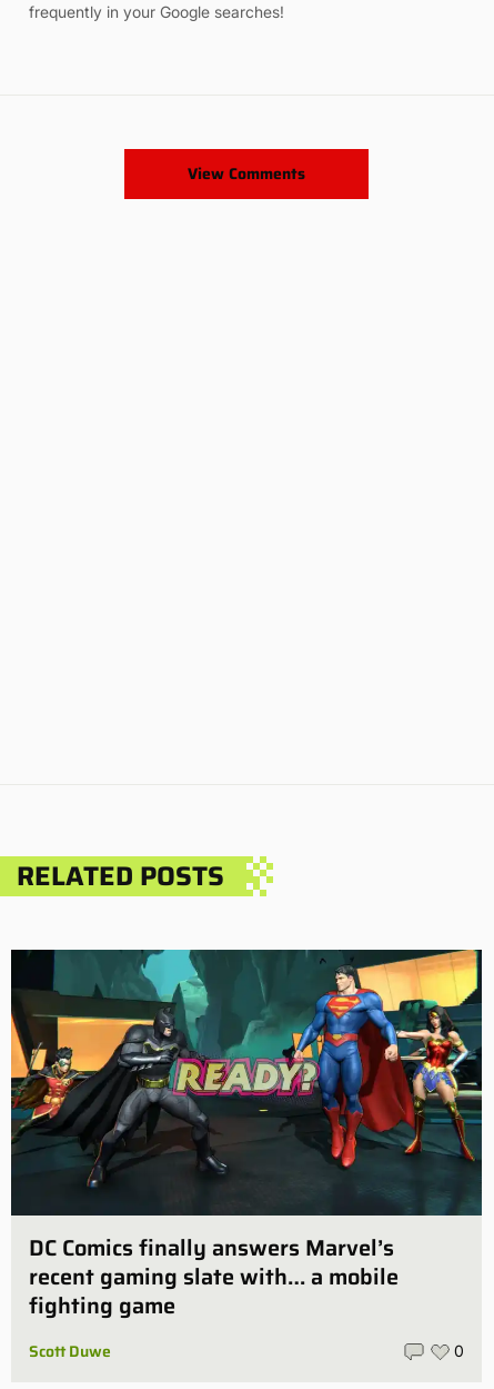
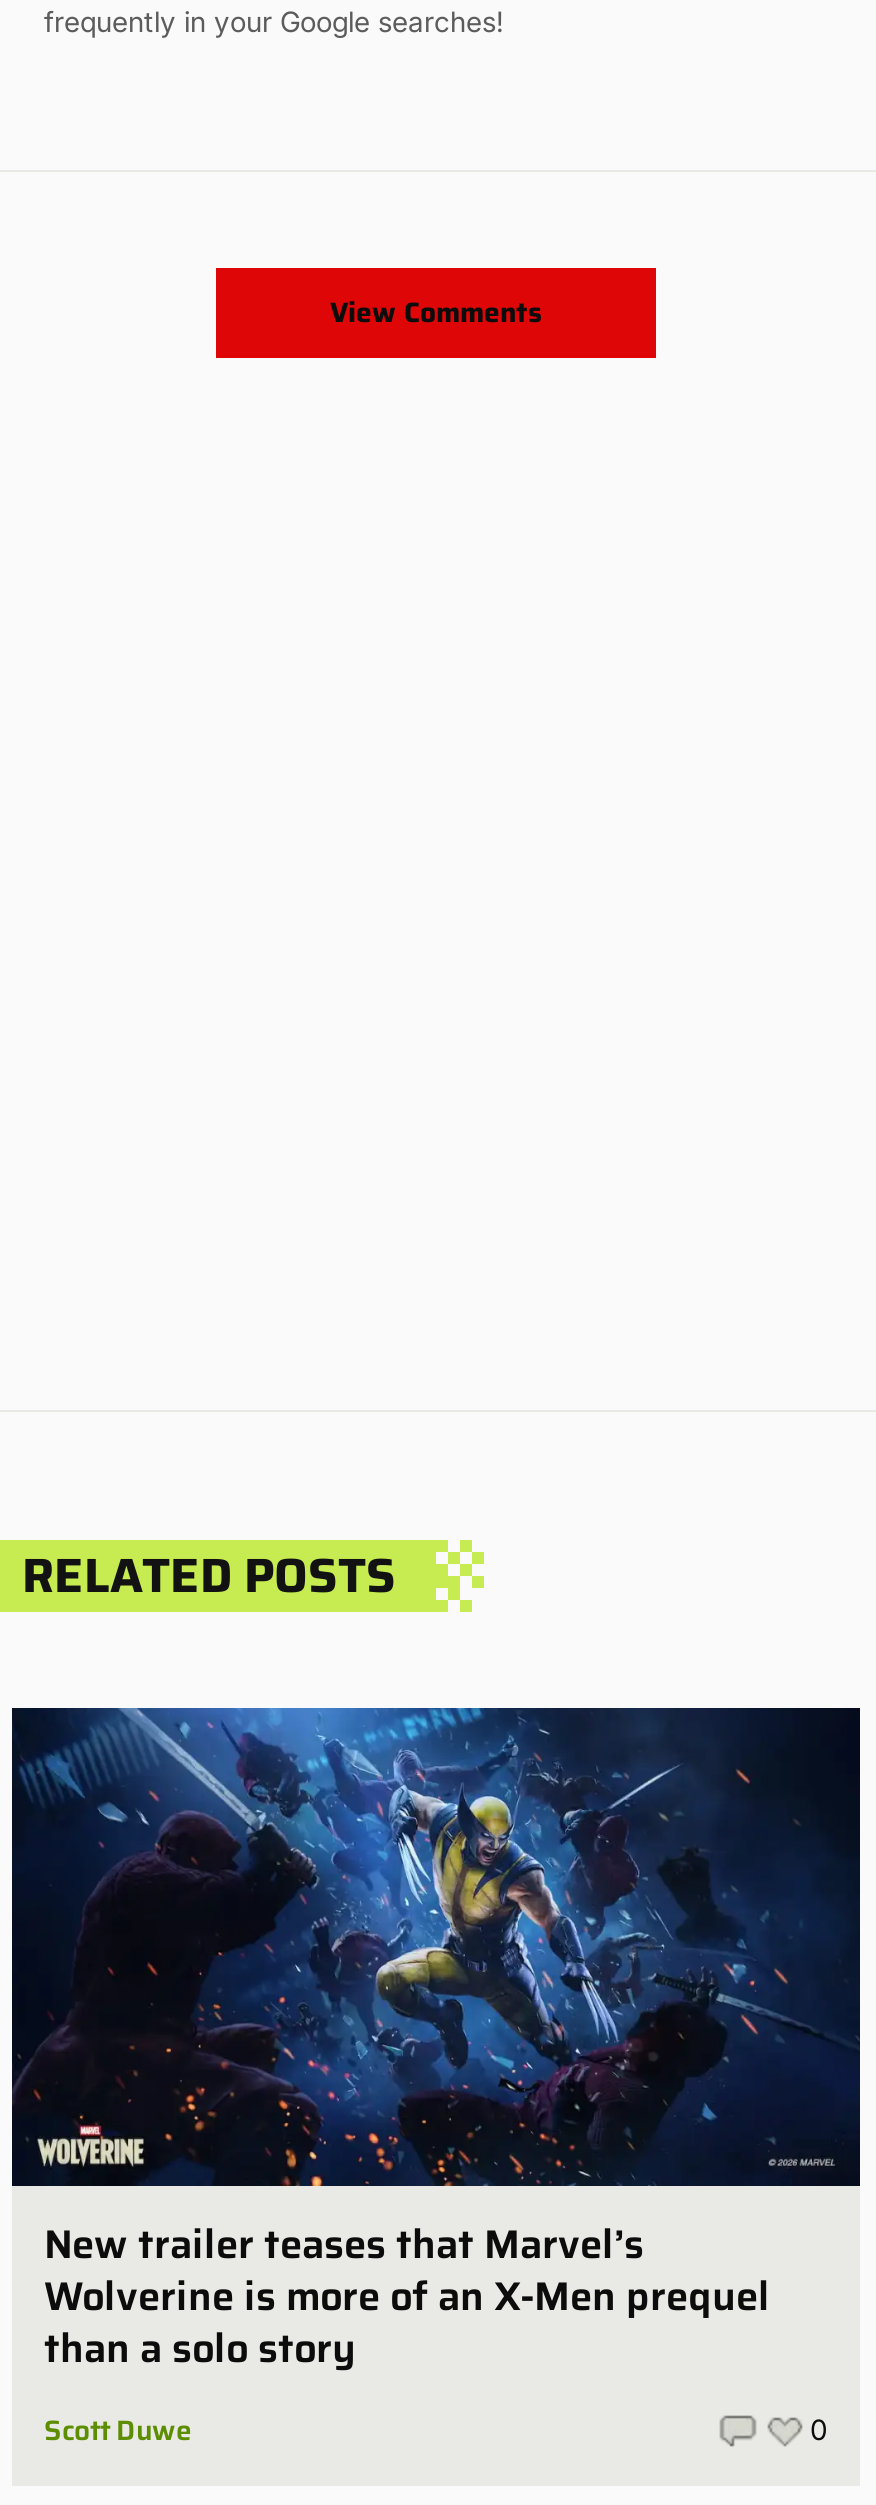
[10,949,482,1323] [image] | DC Comics finally answers Marvel’s | recent gaming slate with… a mobile | fighting game -> [10,1706,860,2380] [image] | New trailer teases that Marvel’s | Wolverine is more of an X-Men prequel | than a solo story

